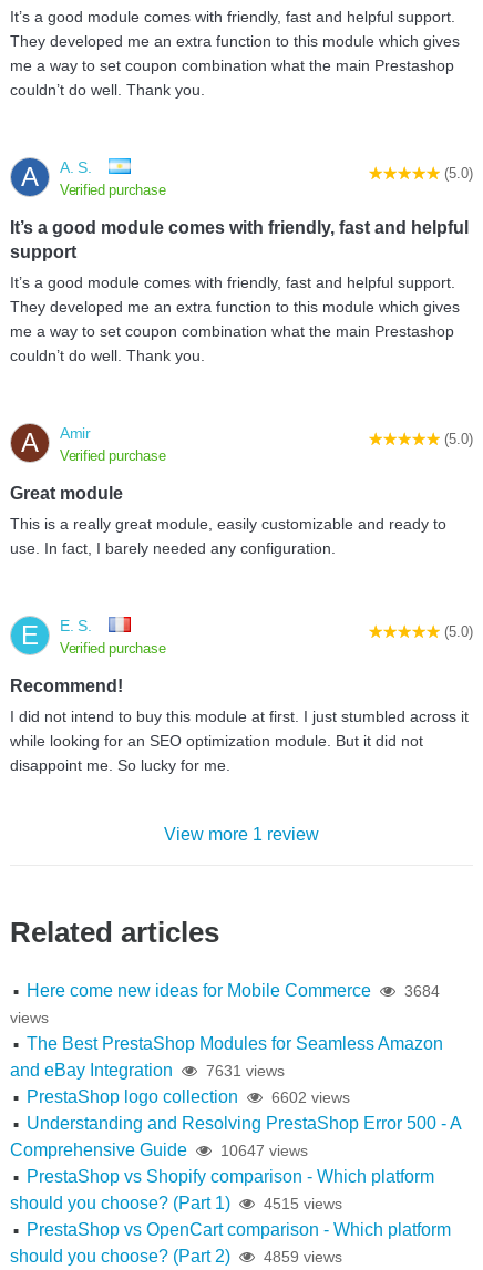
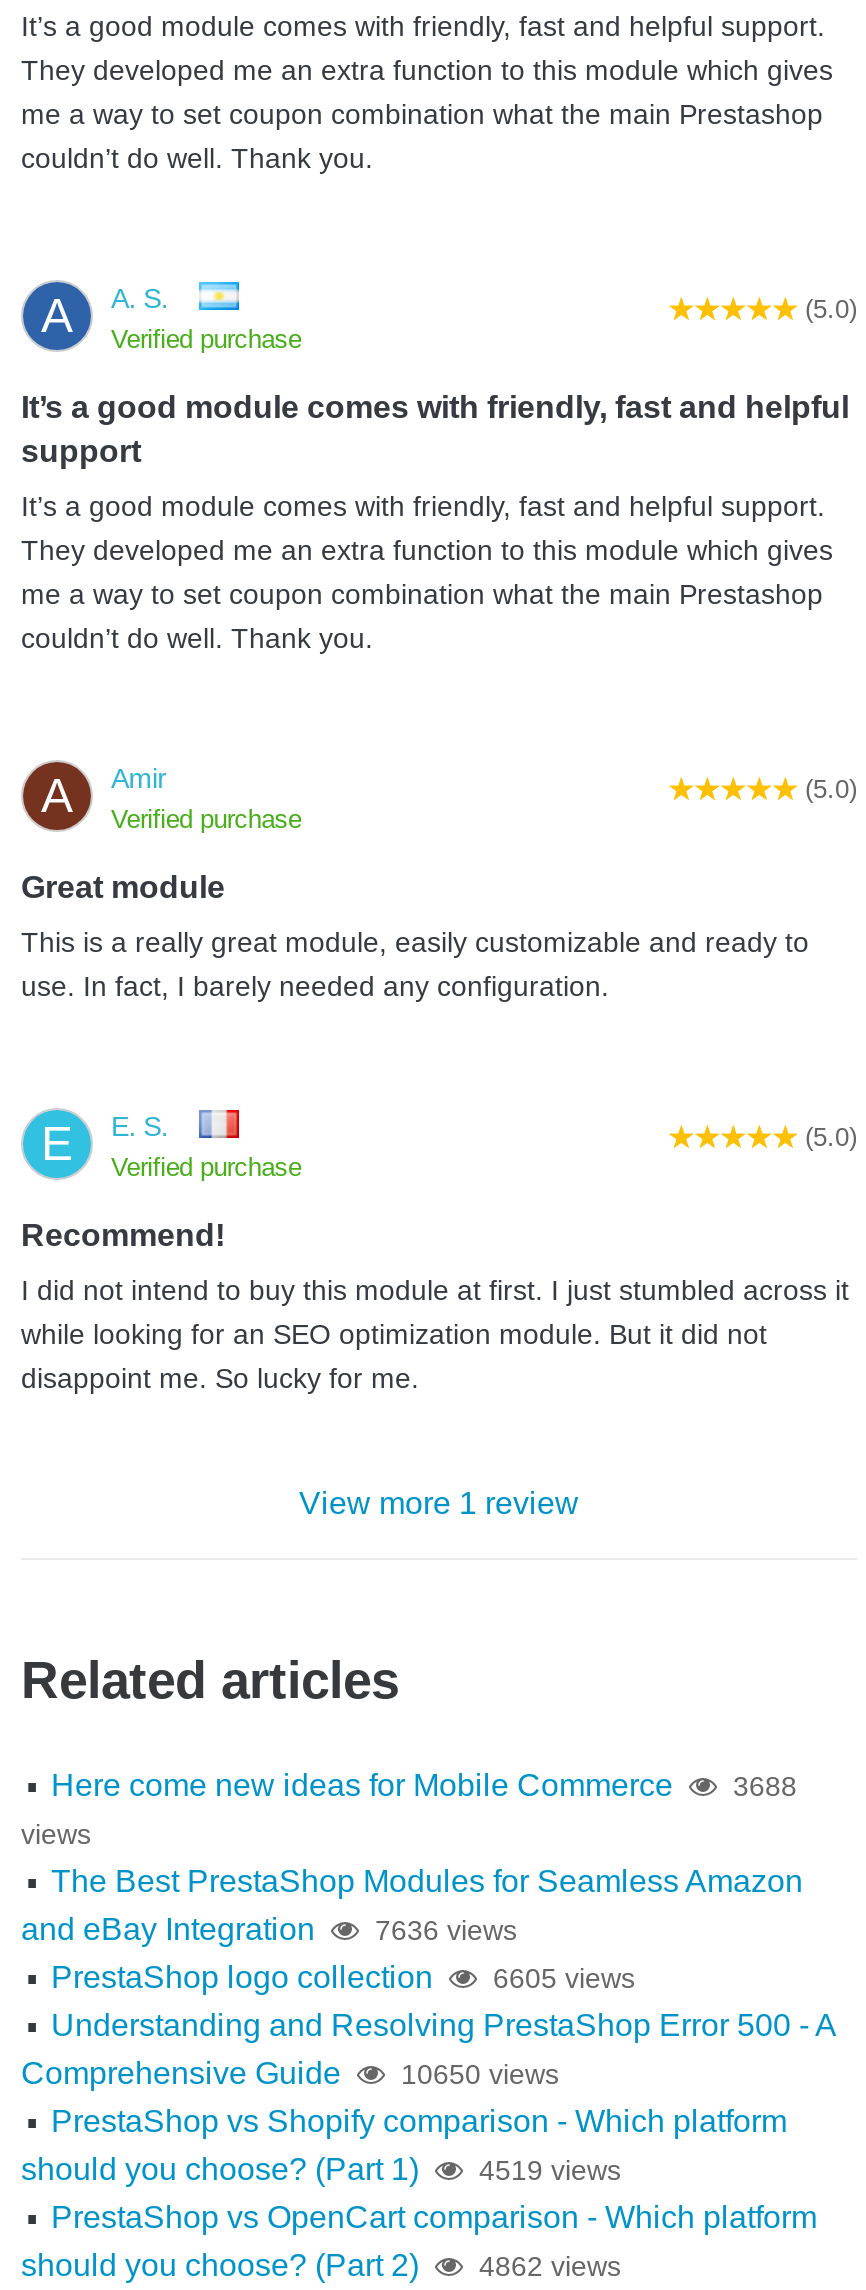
[27,981,440,999] Here come new ideas for Mobile Commerce 3684 -> [51,1767,797,1801] Here come new ideas for Mobile Commerce 3688
[10,1060,285,1079] and eBay Integration 7631 views -> [21,1911,517,1945] and eBay Integration 7636 views
[27,1087,350,1106] PrestaShop logo collection 6602 views -> [51,1959,635,1993] PrestaShop logo collection 6605 views
[10,1140,308,1159] Comprehensive Guide 10647 views -> [21,2055,559,2089] Comprehensive Guide 10650 views
[10,1193,342,1212] should you choose? (Part 1) 4515 views -> [21,2151,621,2185] should you choose? (Part 1) 4519 views
[10,1246,342,1265] should you choose? (Part 2) 4859 views -> [21,2247,621,2281] should you choose? (Part 2) 4862 views

